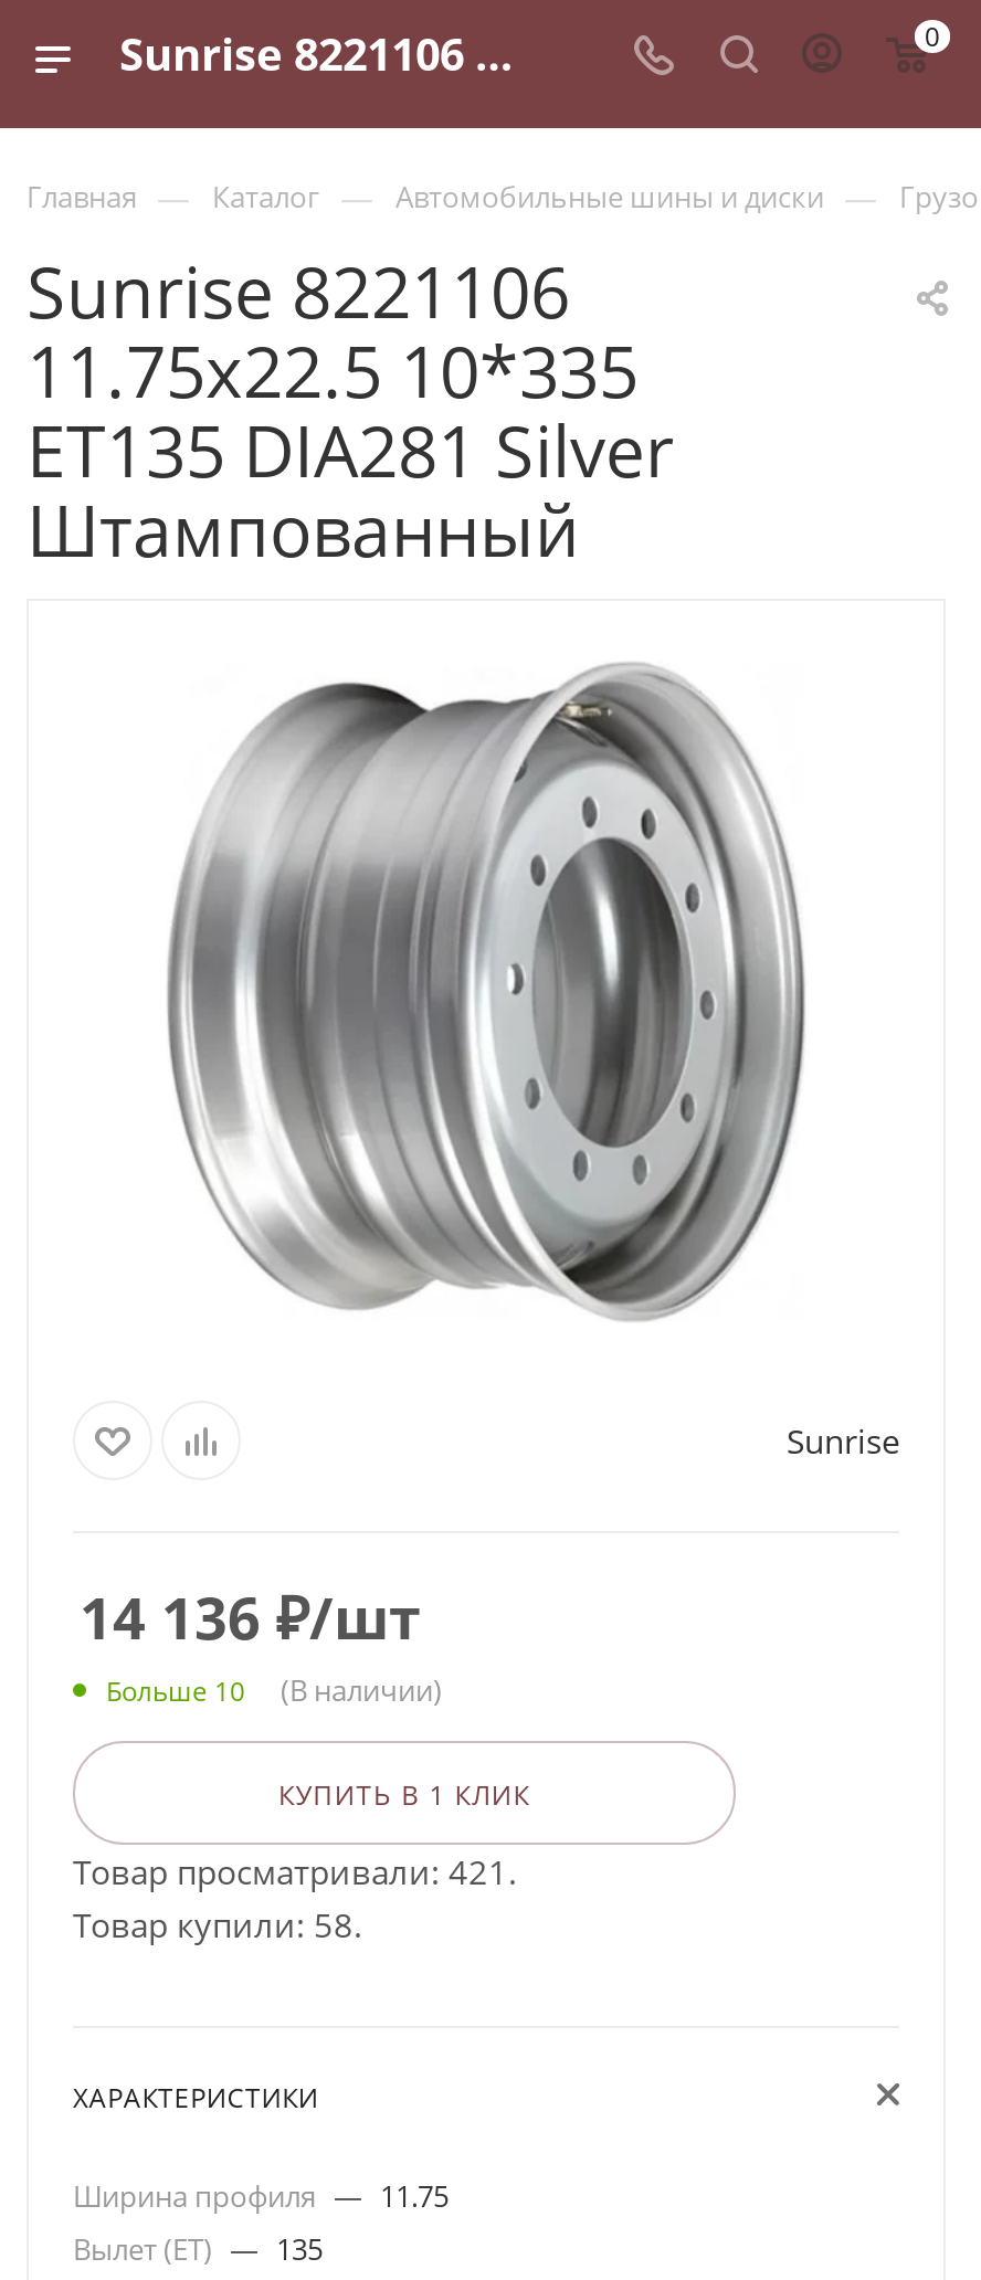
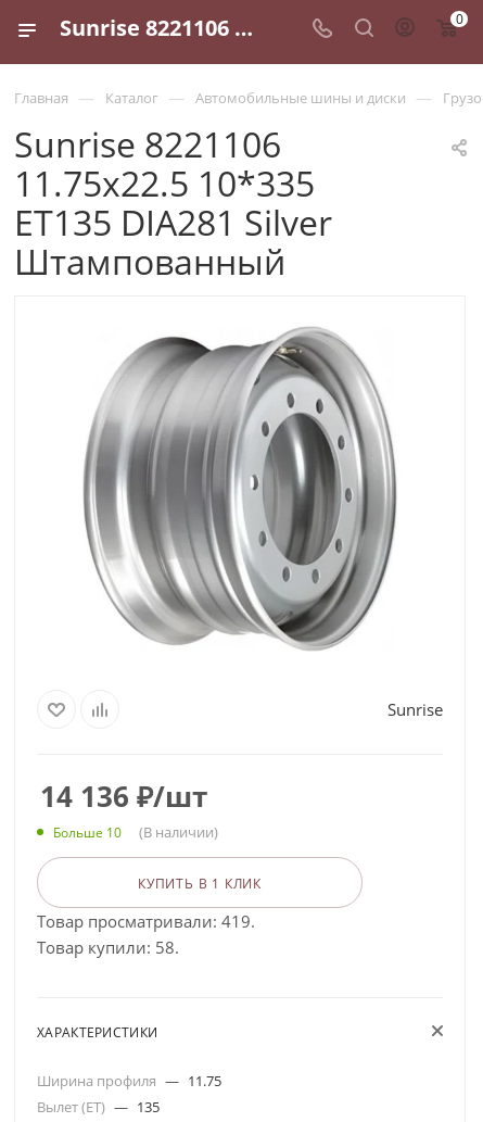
[73,1850,517,1894] Товар просматривали: 421. -> [37,911,255,932] Товар просматривали: 419.

